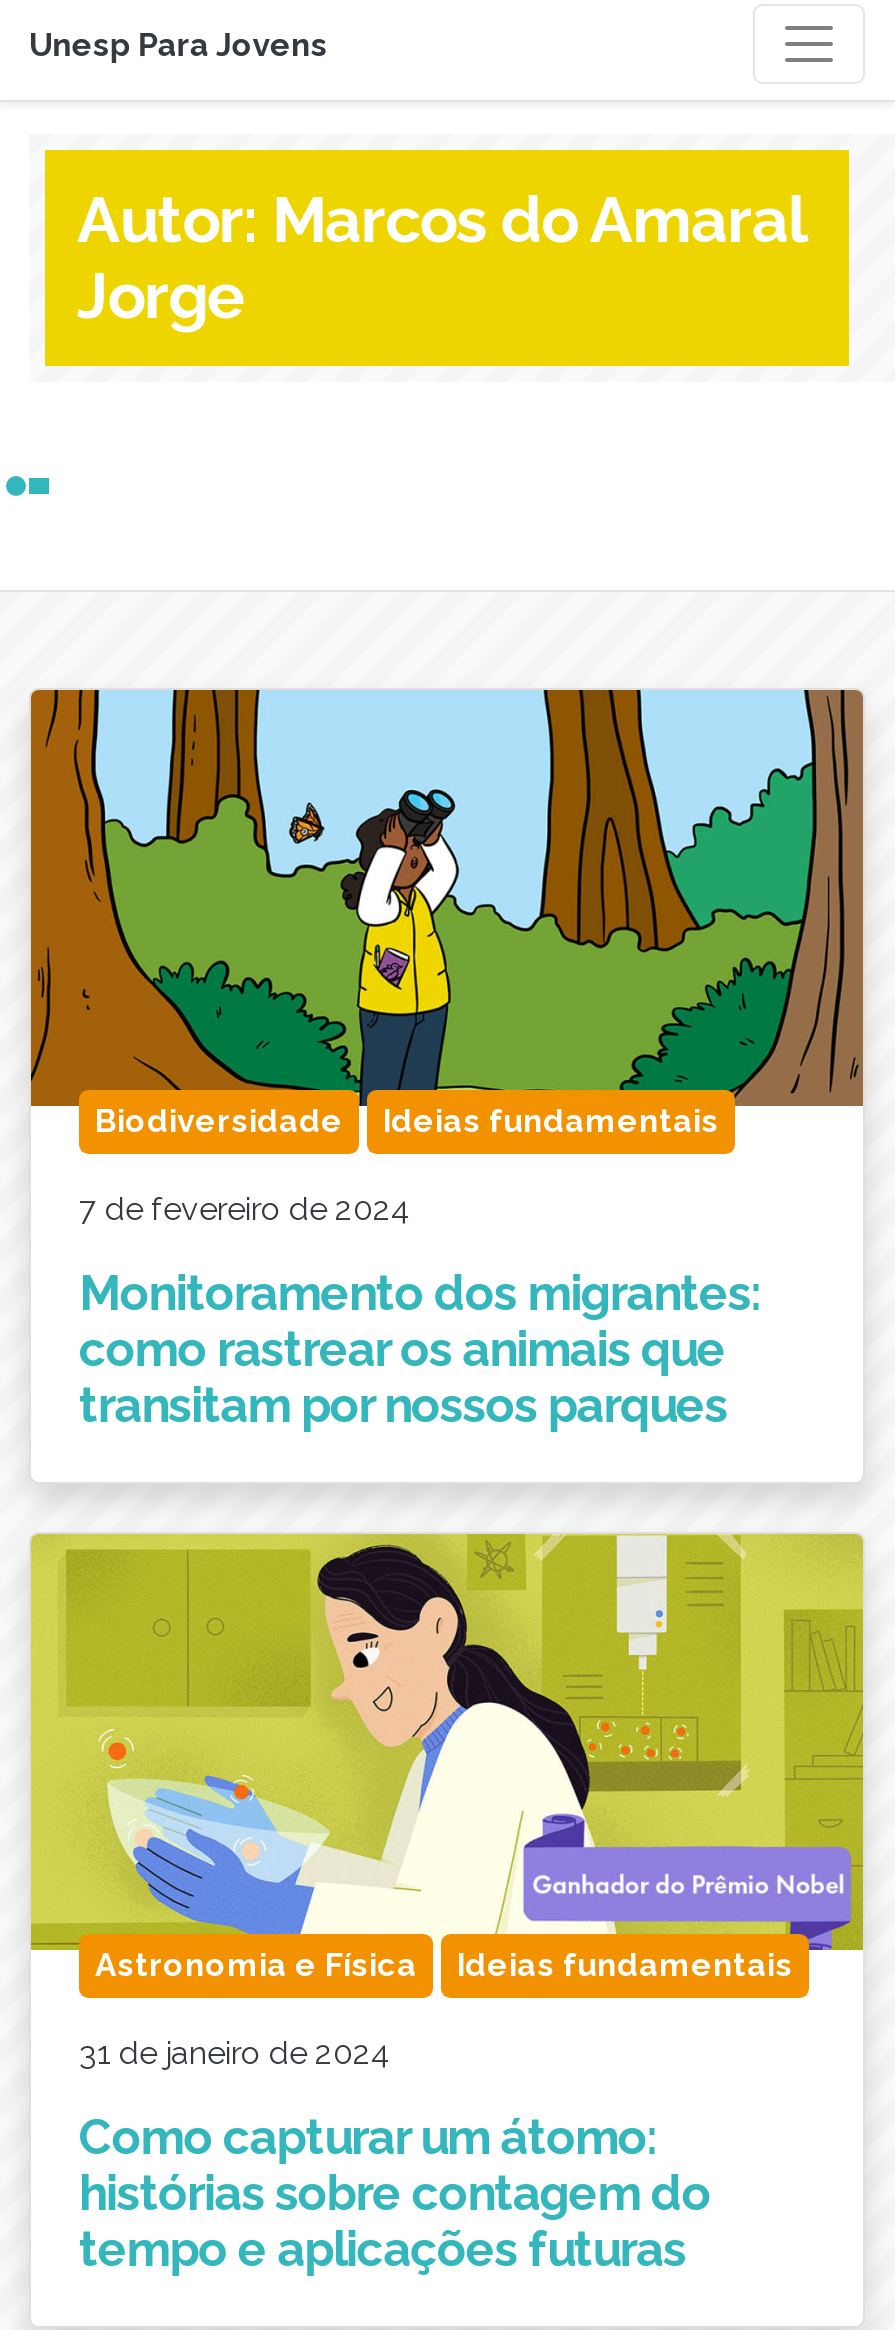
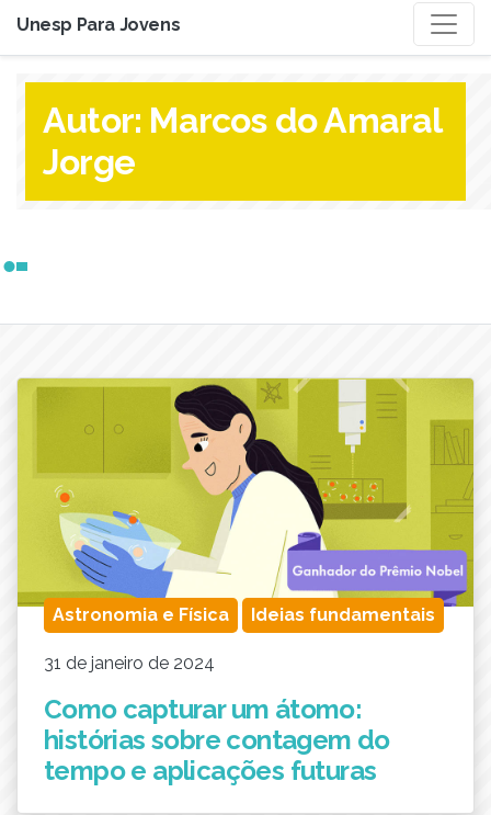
[29,688,863,1434] [image] | Biodiversidade | Ideias fundamentais | 7 de fevereiro de 2024 | Monitoramento dos migrantes: | como rastrear os animais que | transitam por nossos parques -> none

